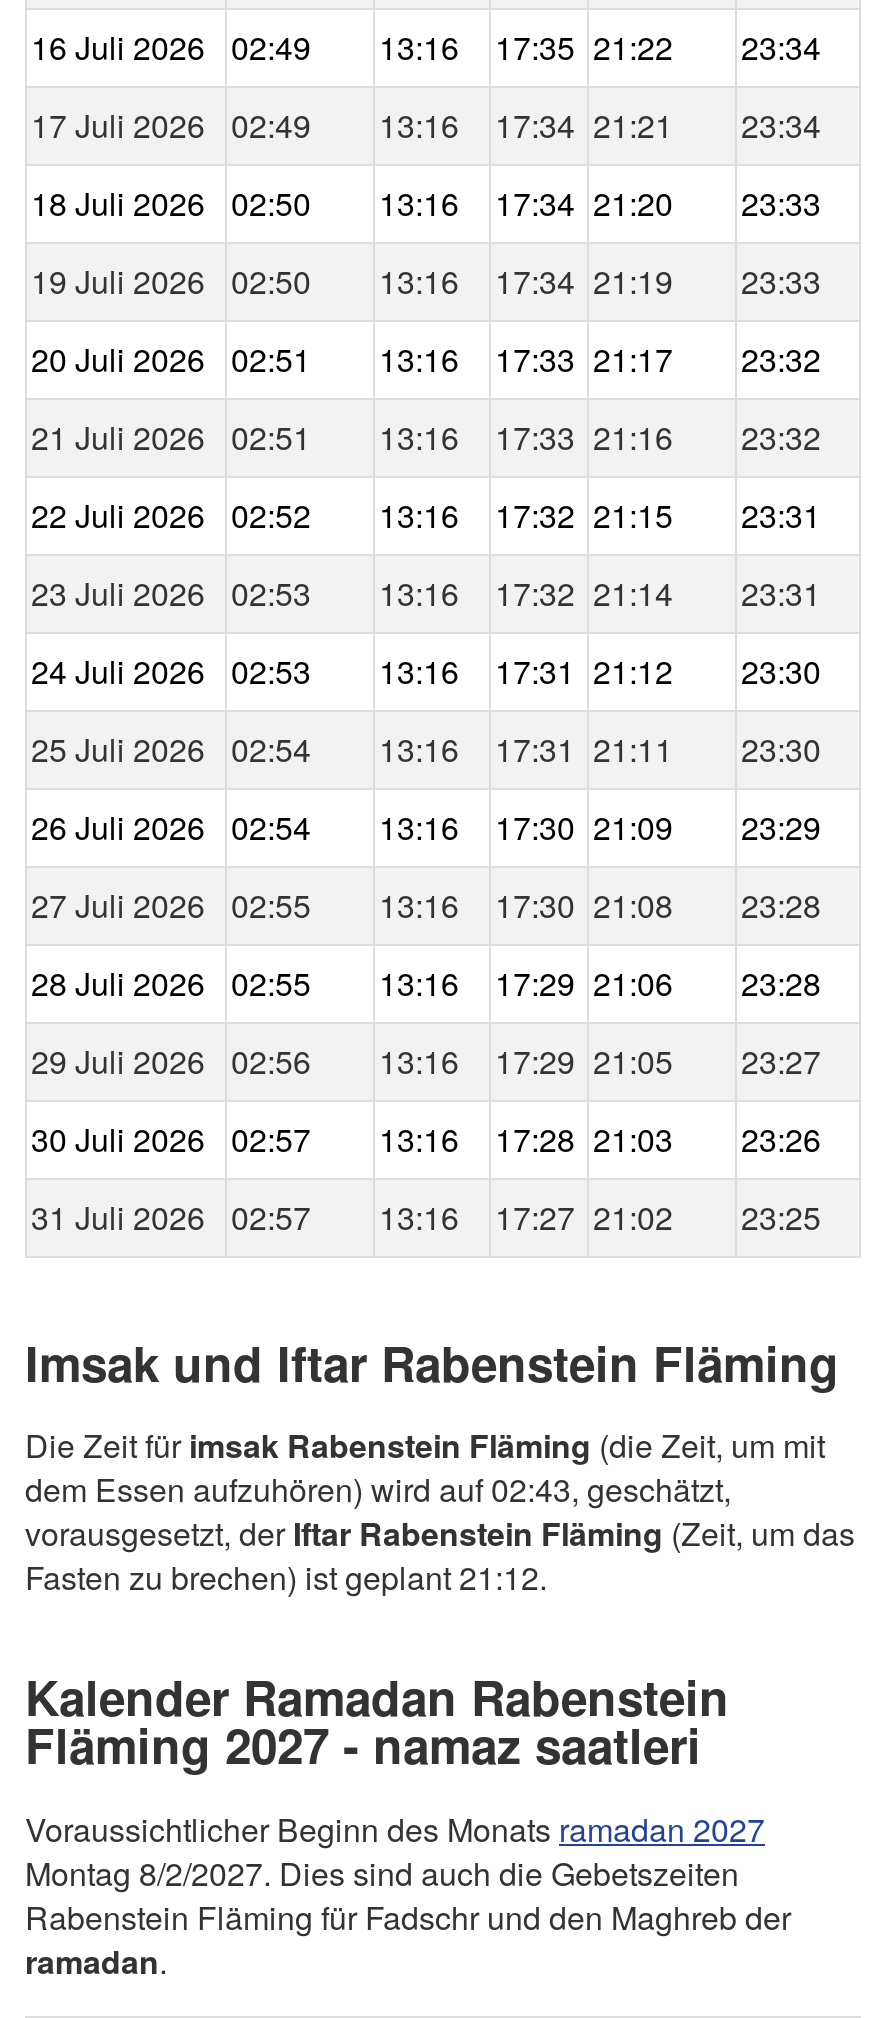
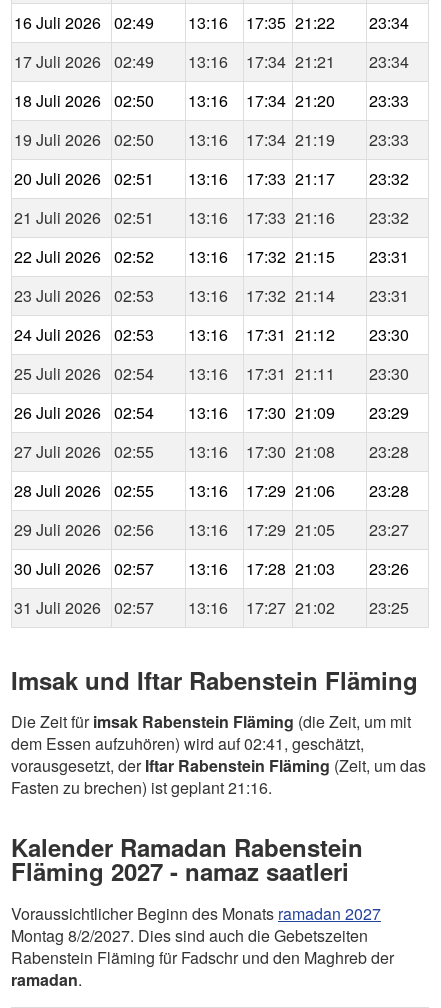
[25,1467,731,1513] dem Essen aufzuhören) wird auf 02:43, geschätzt, -> [11,732,364,755] dem Essen aufzuhören) wird auf 02:41, geschätzt,
[25,1555,547,1601] Fasten zu brechen) ist geplant 21:12. -> [11,776,272,799] Fasten zu brechen) ist geplant 21:16.

